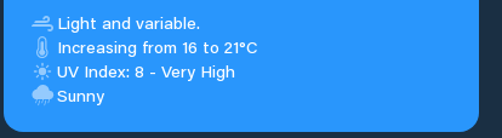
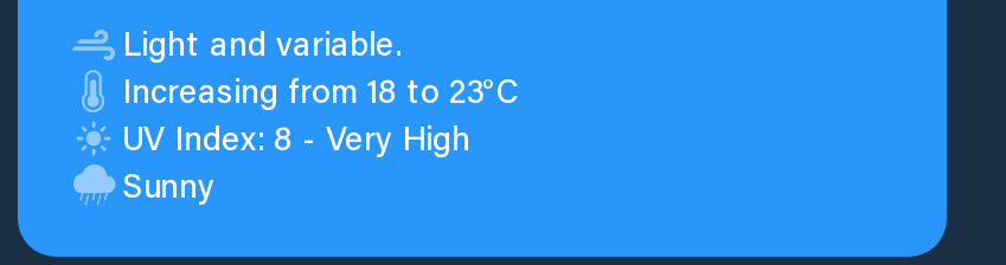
[57,35,258,58] Increasing from 16 to 21°C -> [122,68,520,113] Increasing from 18 to 23°C

